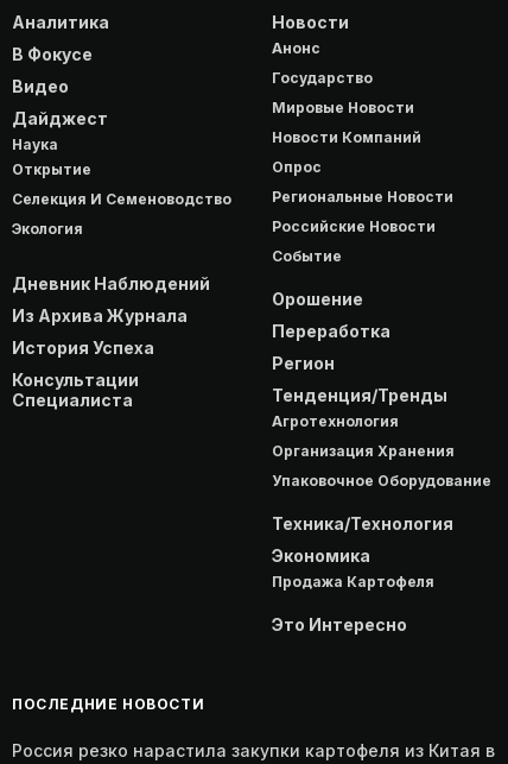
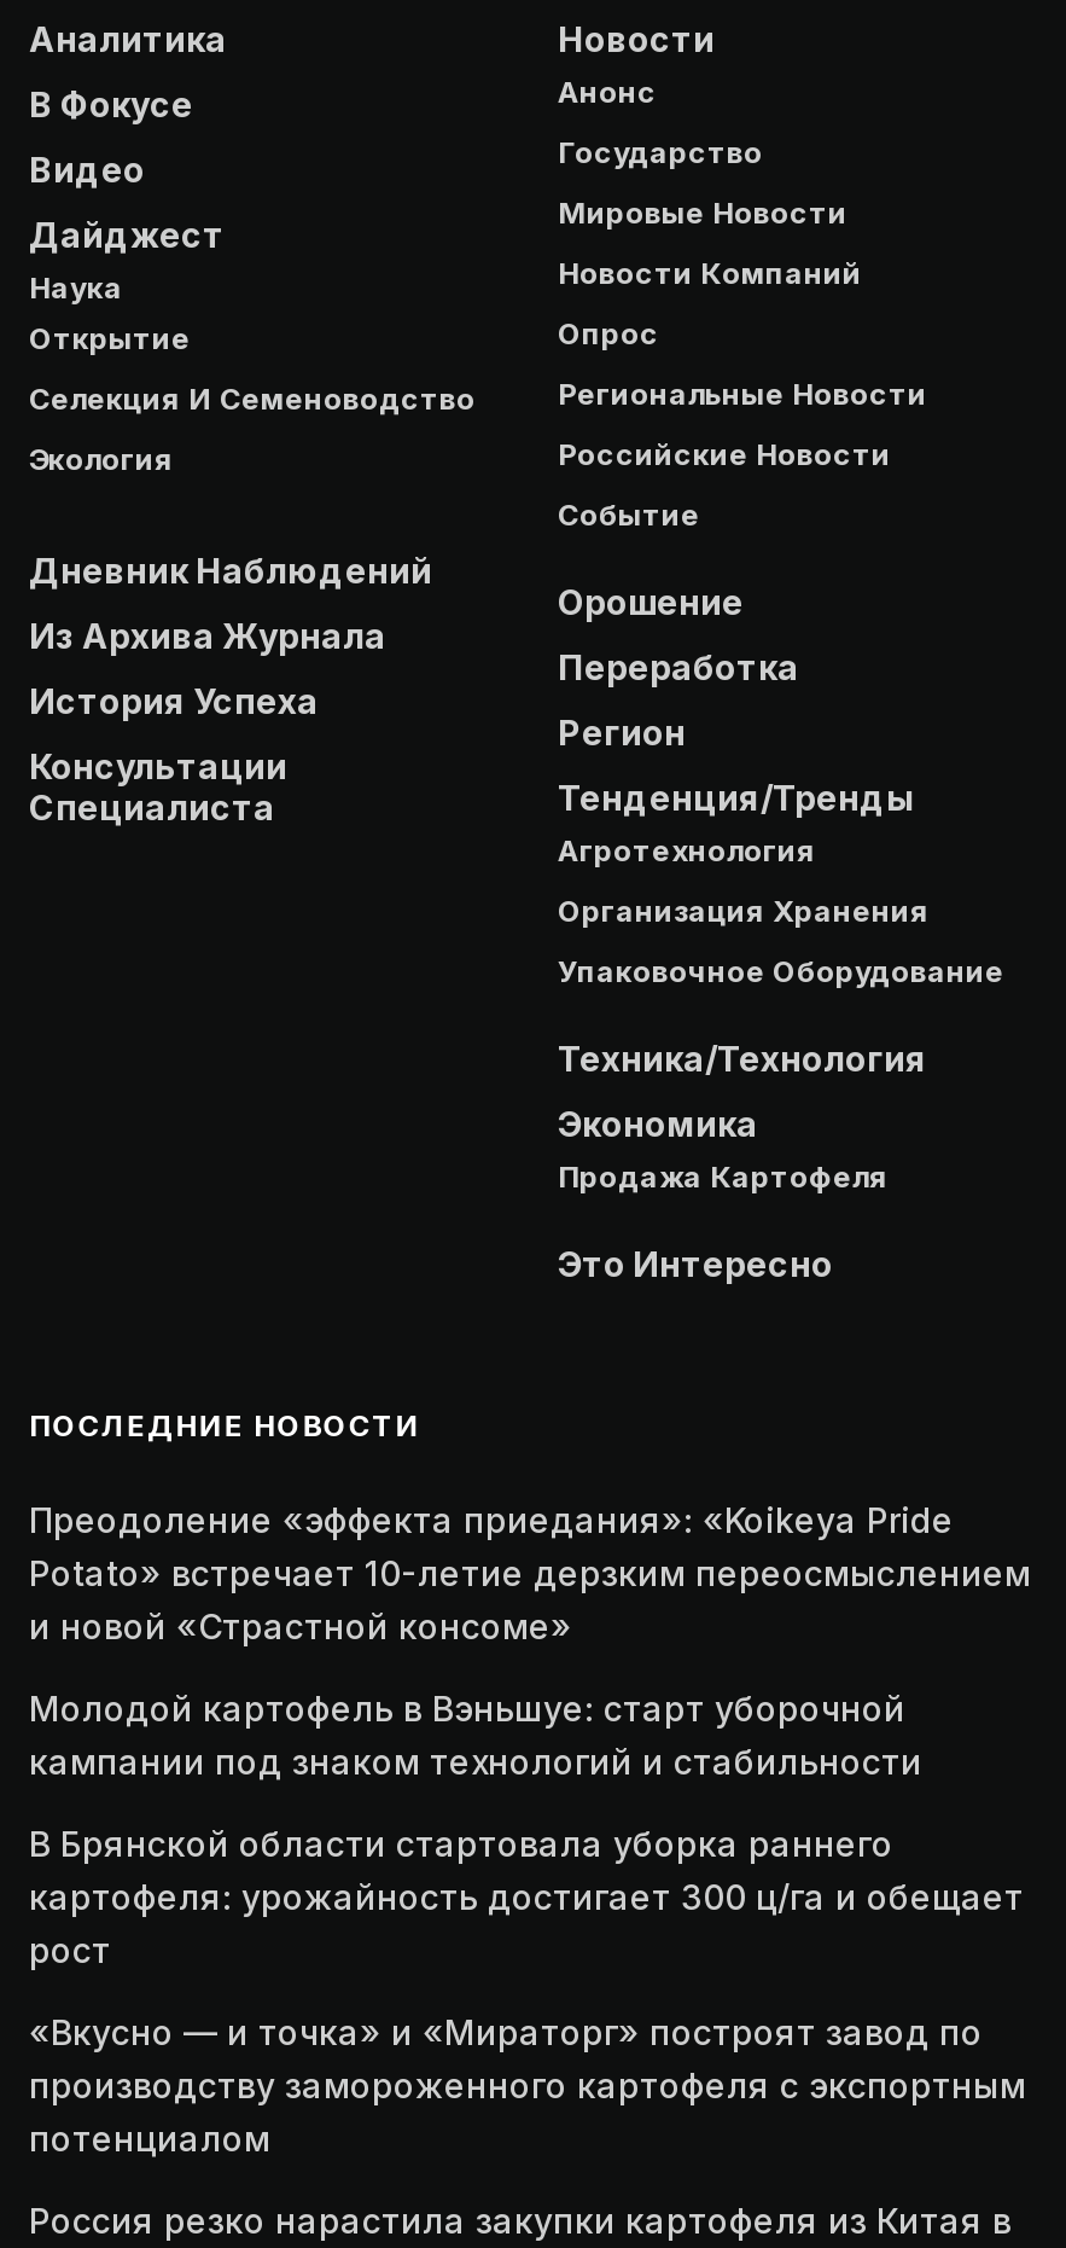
none -> [29,1499,1031,2159] Преодоление «эффекта приедания»: «Koikeya Pride | Potato» встречает 10-летие дерзким переосмыслением | и новой «Страстной консоме» | Молодой картофель в Вэньшуе: старт уборочной | кампании под знаком технологий и стабильности | В Брянской области стартовала уборка раннего | картофеля: урожайность достигает 300 ц/га и обещает | рост | «Вкусно — и точка» и «Мираторг» построят завод по | производству замороженного картофеля с экспортным | потенциалом

